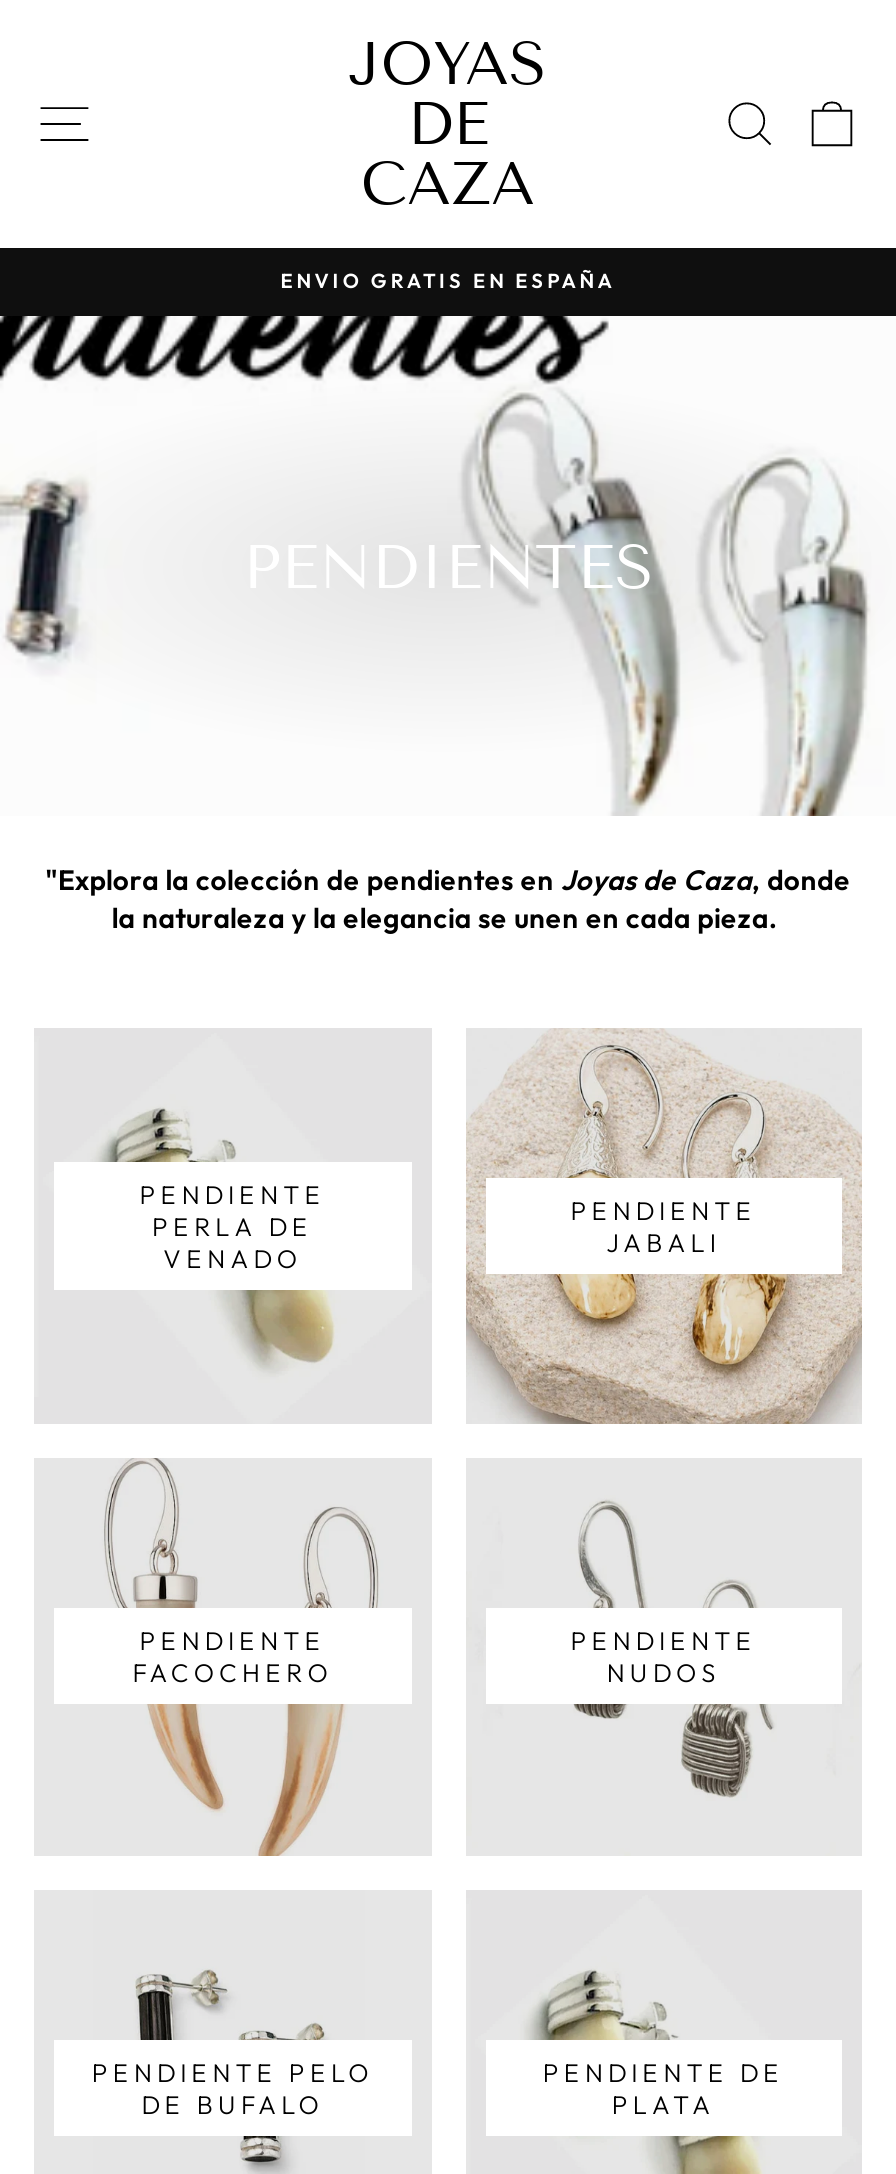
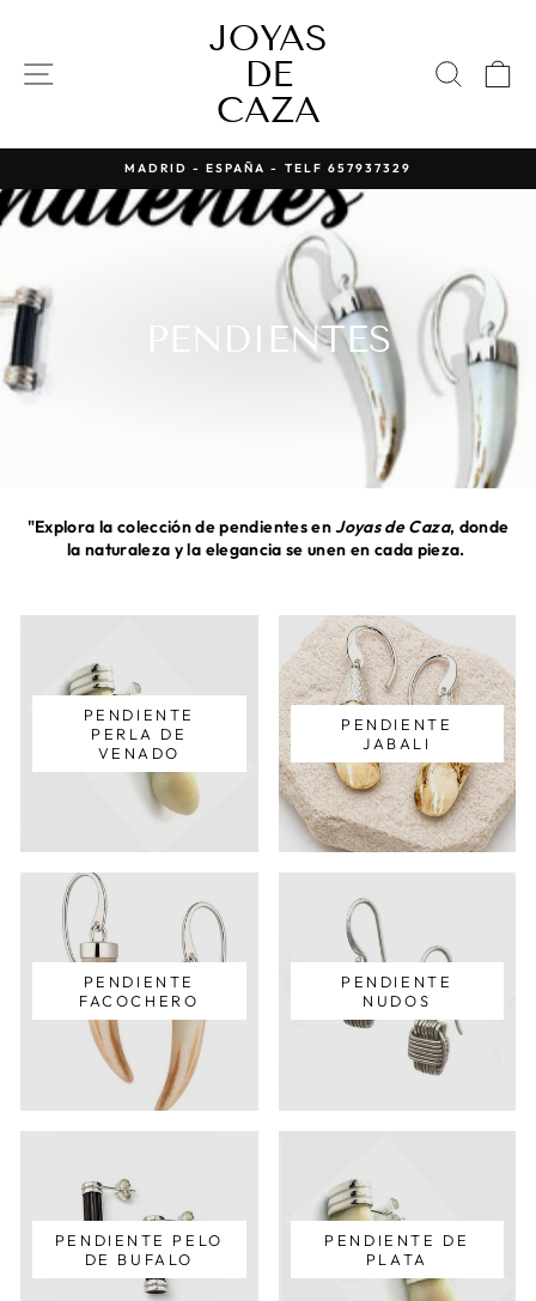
[280,268,616,294] ENVIO GRATIS EN ESPAÑA -> [125,160,411,176] MADRID - ESPAÑA - TELF 657937329

